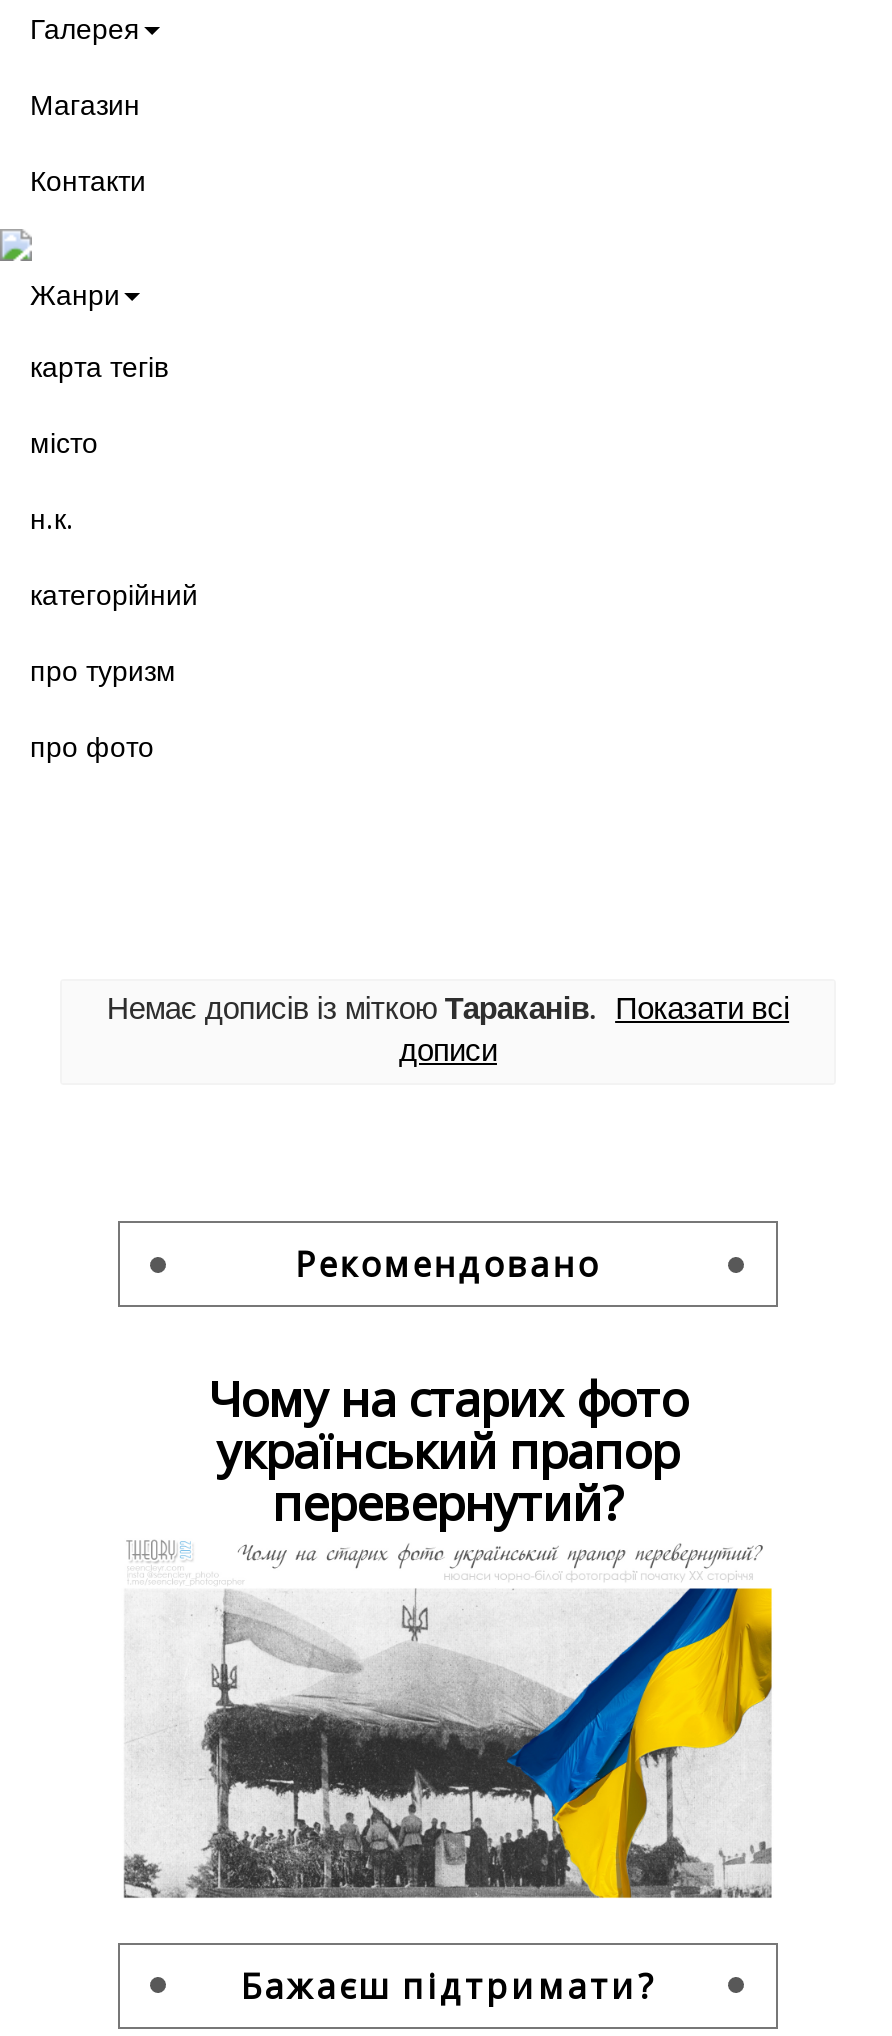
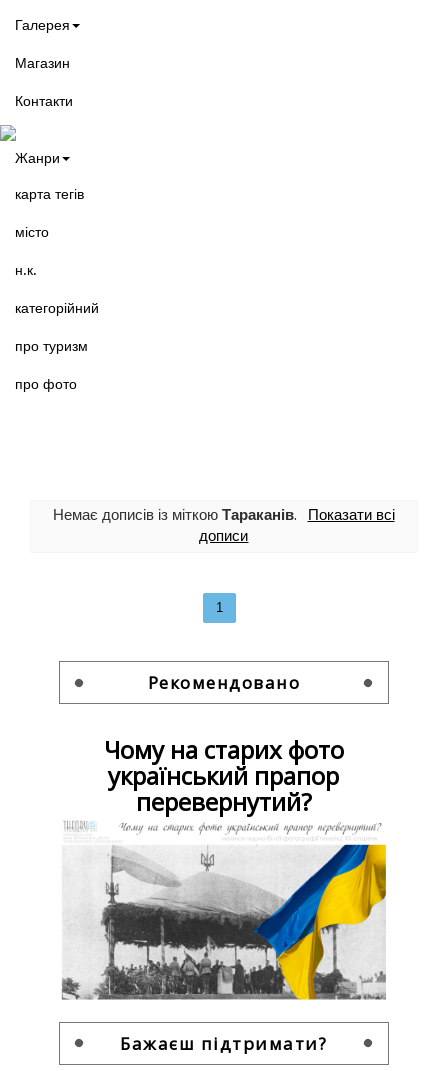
none -> [216,600,223,615] 1

